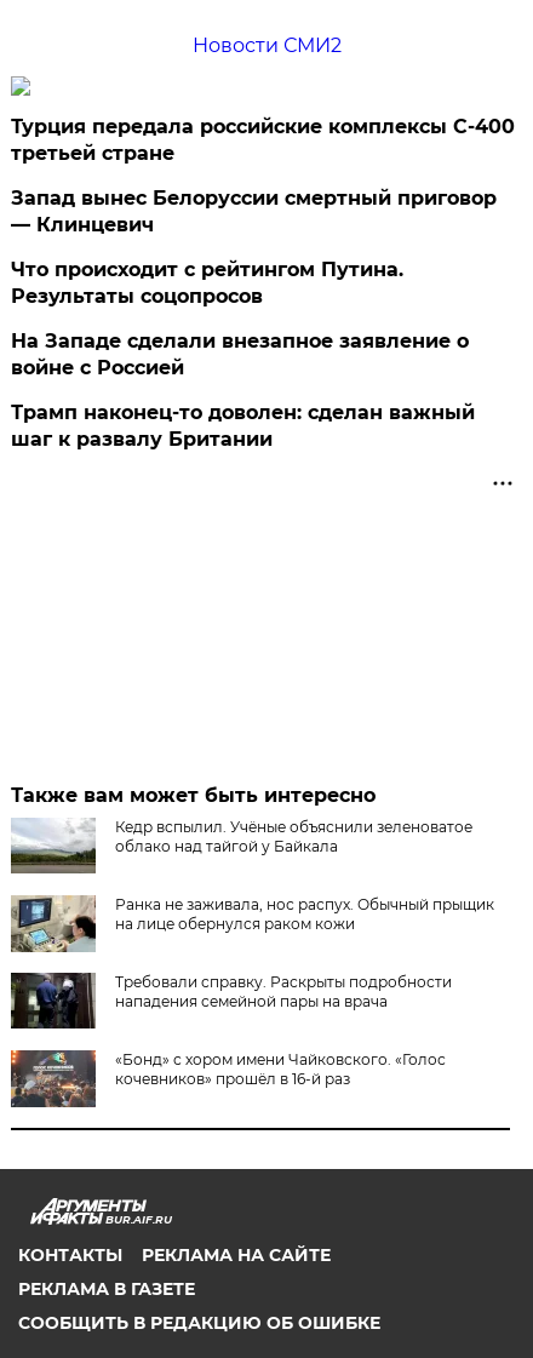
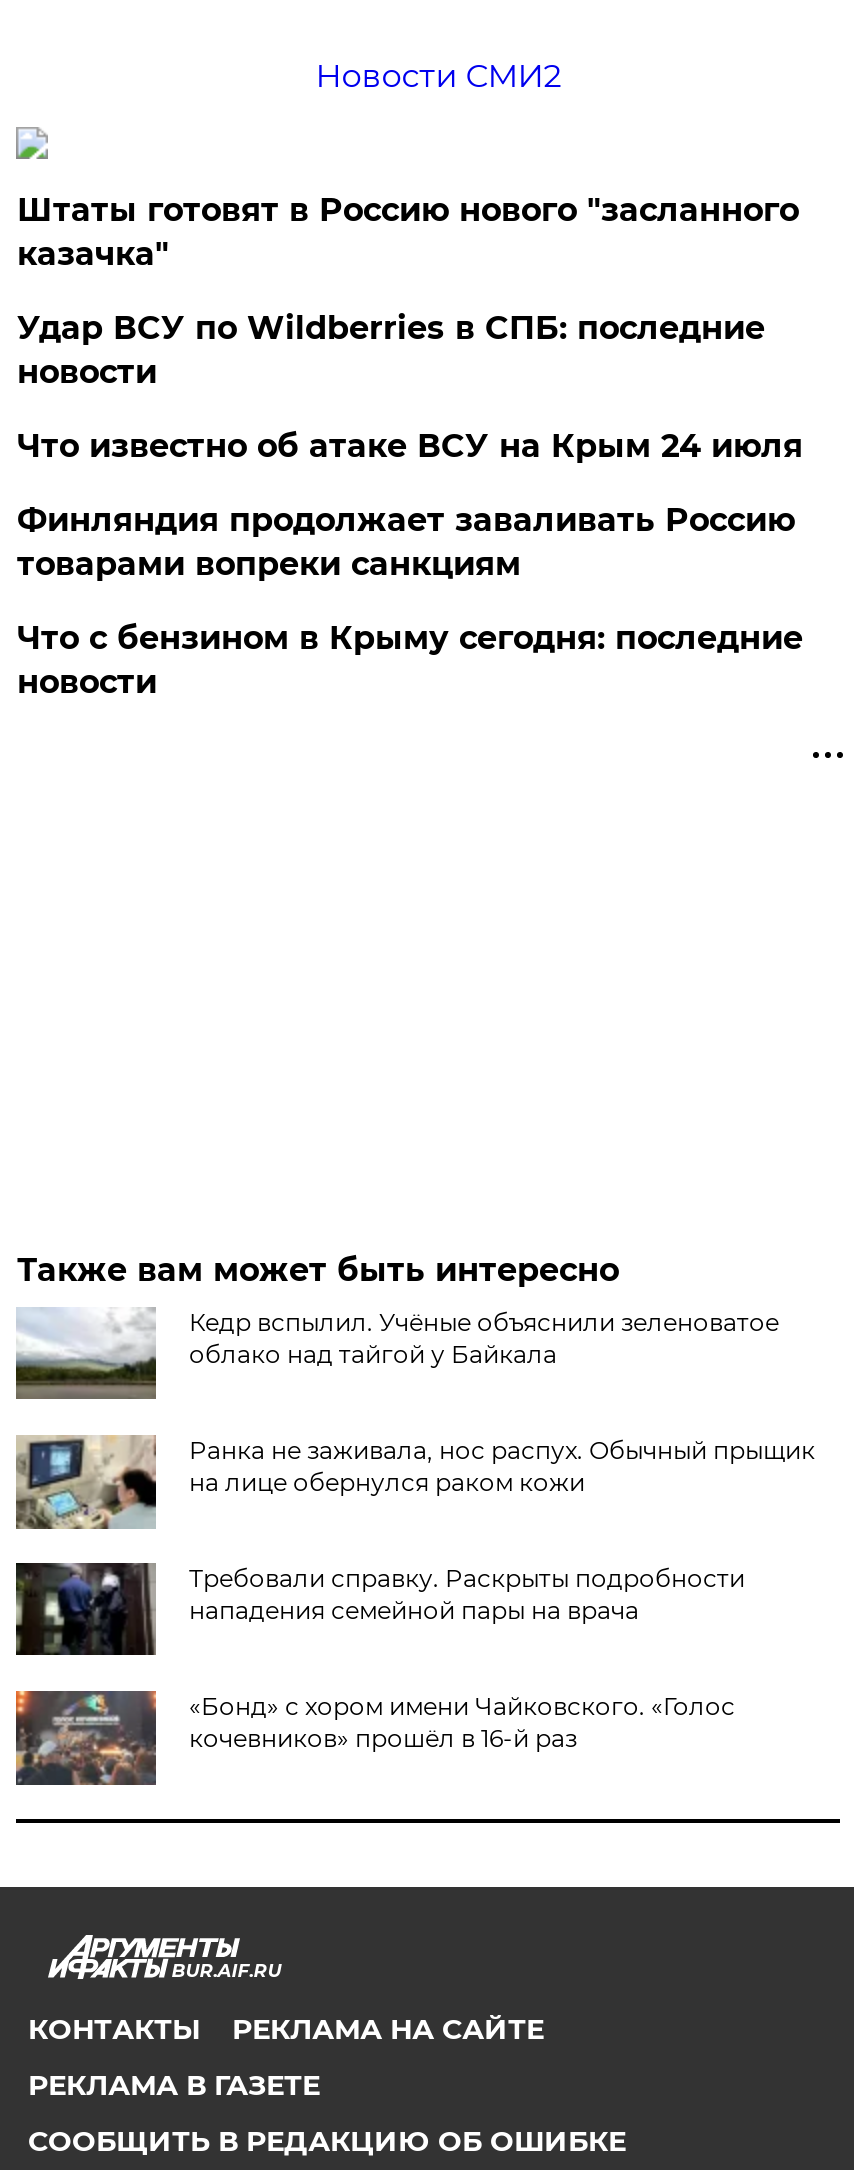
[11,115,515,165] Турция передала российские комплексы С-400 | третьей стране -> [17,191,799,273] Штаты готовят в Россию нового "засланного | казачка"
[11,187,497,236] Запад вынес Белоруссии смертный приговор | — Клинцевич -> [17,309,765,391] Удар ВСУ по Wildberries в СПБ: последние | новости
[11,258,404,308] Что происходит с рейтингом Путина. | Результаты соцопросов -> [17,427,803,465] Что известно об атаке ВСУ на Крым 24 июля
[11,330,469,379] На Западе сделали внезапное заявление о | войне с Россией -> [17,501,795,583] Финляндия продолжает заваливать Россию | товарами вопреки санкциям
[11,401,475,451] Трамп наконец-то доволен: сделан важный | шаг к развалу Британии -> [17,619,803,701] Что с бензином в Крыму сегодня: последние | новости

